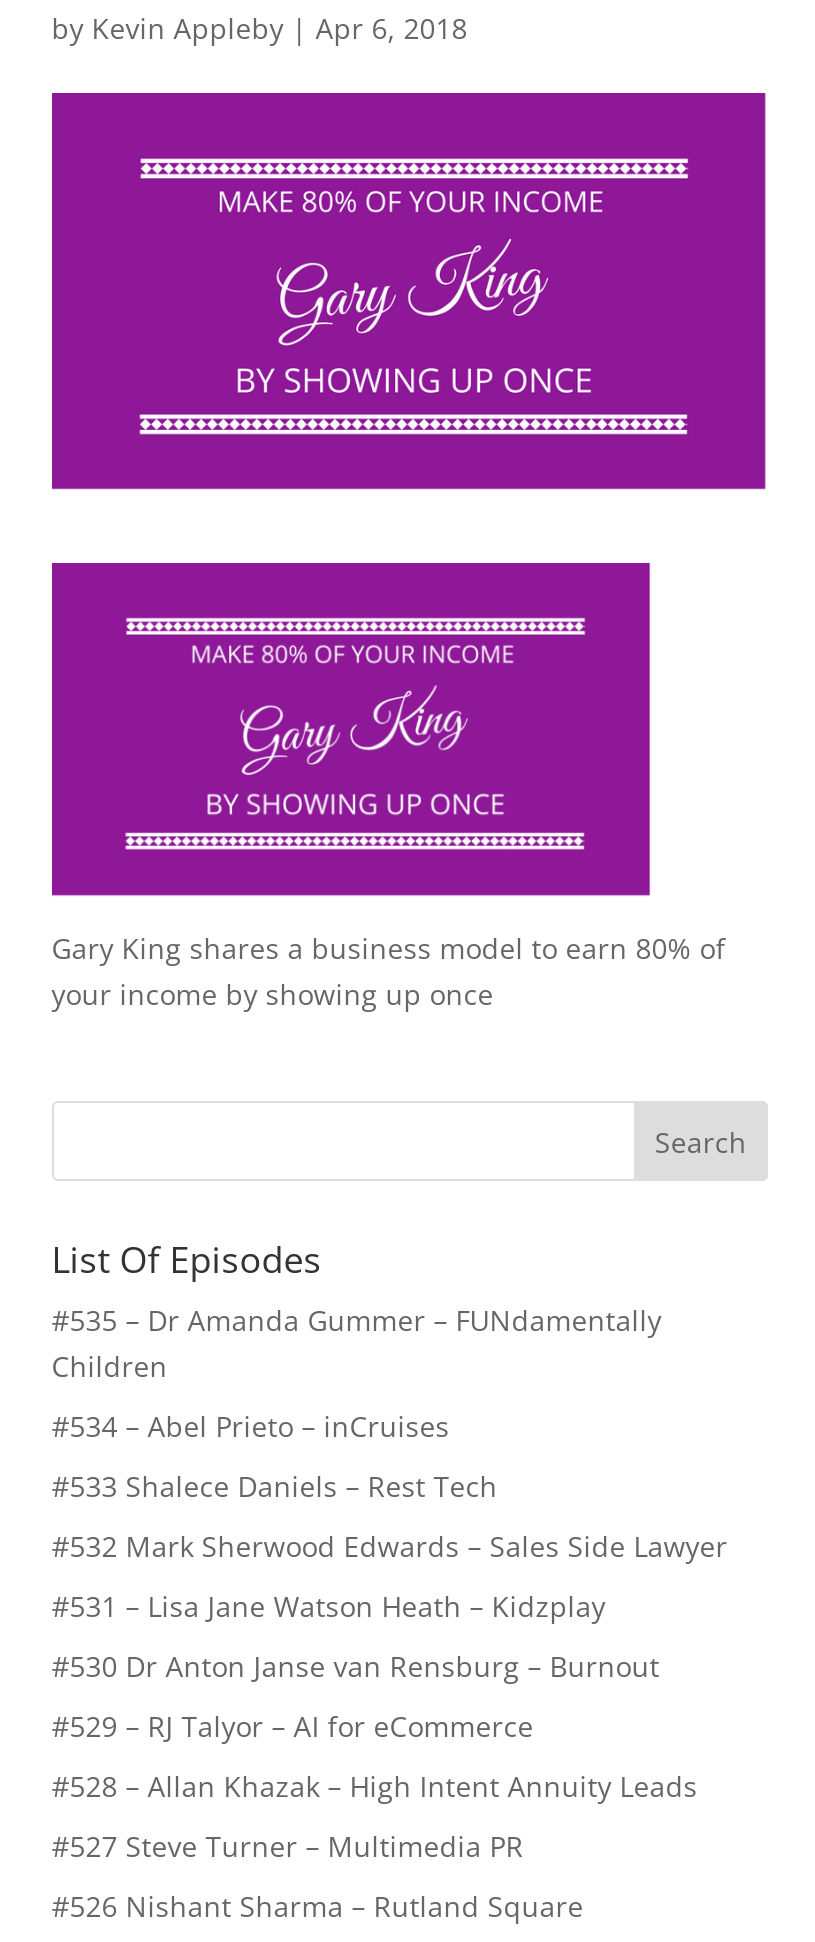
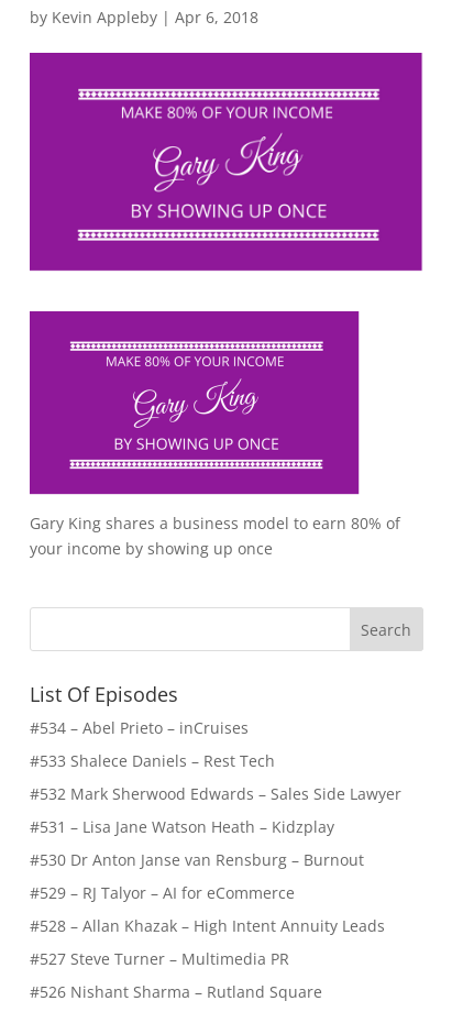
[52,1301,662,1385] #535 – Dr Amanda Gummer – FUNdamentally | Children -> none

